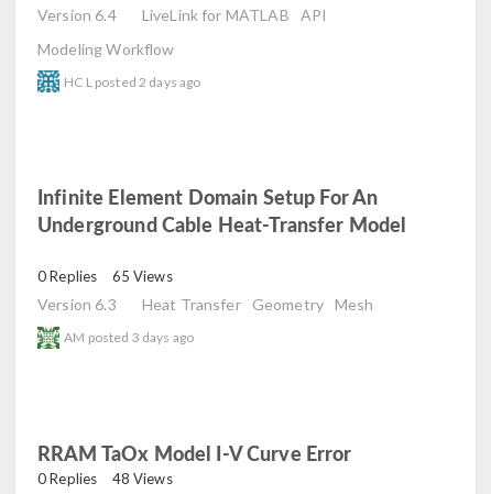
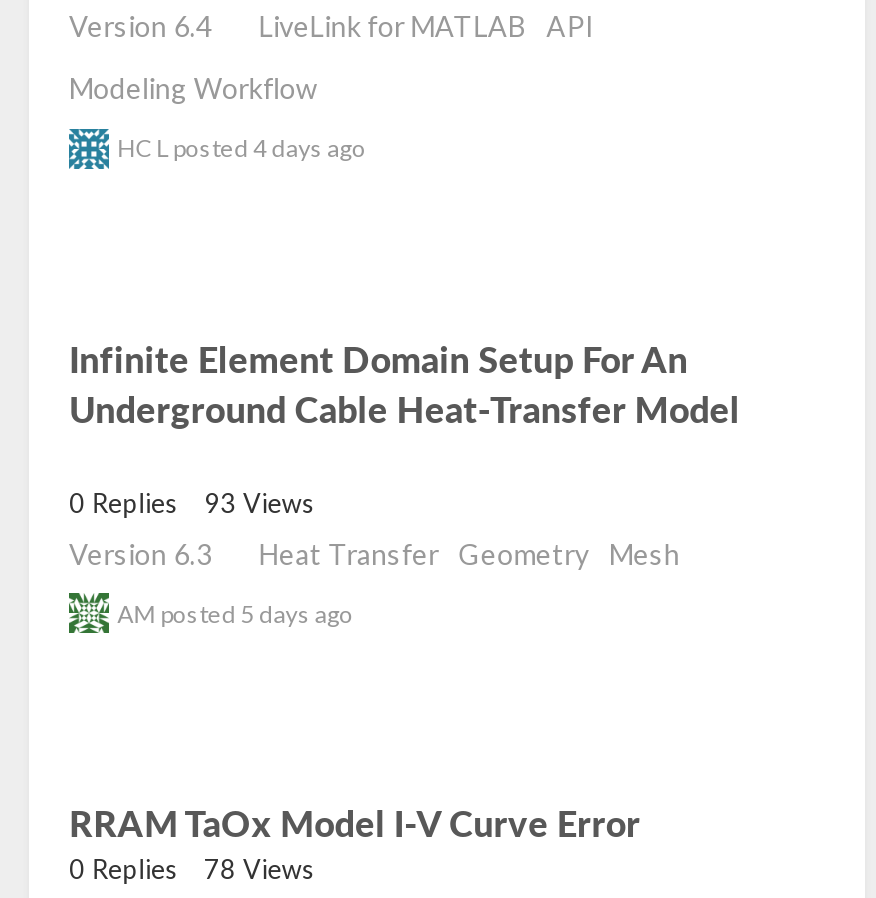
[64,74,201,90] HC L posted 2 days ago -> [117,134,366,164] HC L posted 4 days ago
[37,268,173,286] 0 Replies 65 Views -> [69,487,314,519] 0 Replies 93 Views
[64,330,194,346] AM posted 3 days ago -> [117,599,353,629] AM posted 5 days ago
[37,470,173,487] 0 Replies 48 Views -> [69,854,314,886] 0 Replies 78 Views

